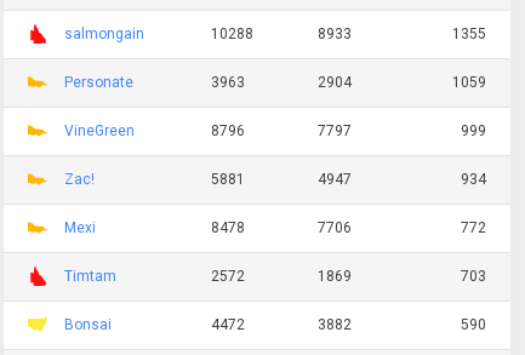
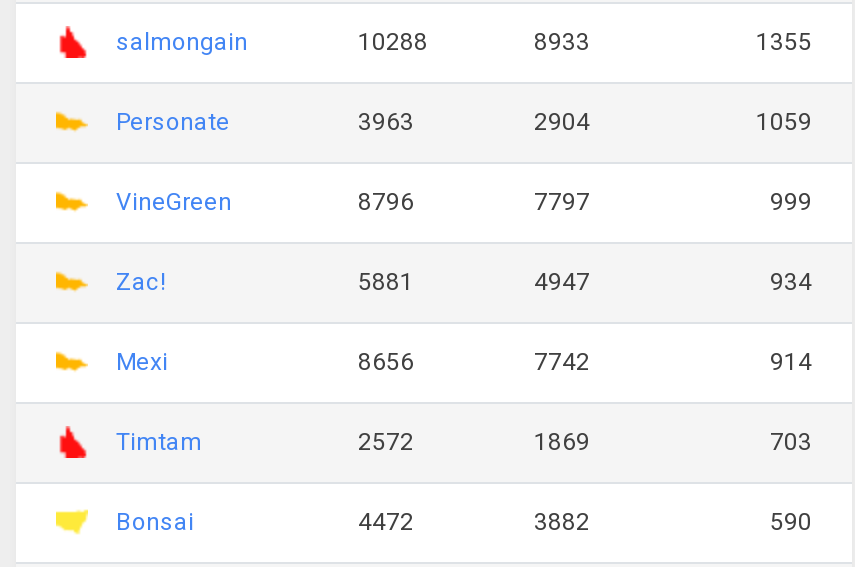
[211,219,245,236] 8478 -> [358,347,414,375] 8656
[318,219,352,236] 7706 -> [534,347,590,375] 7742
[461,219,486,236] 772 -> [770,347,812,375] 914

